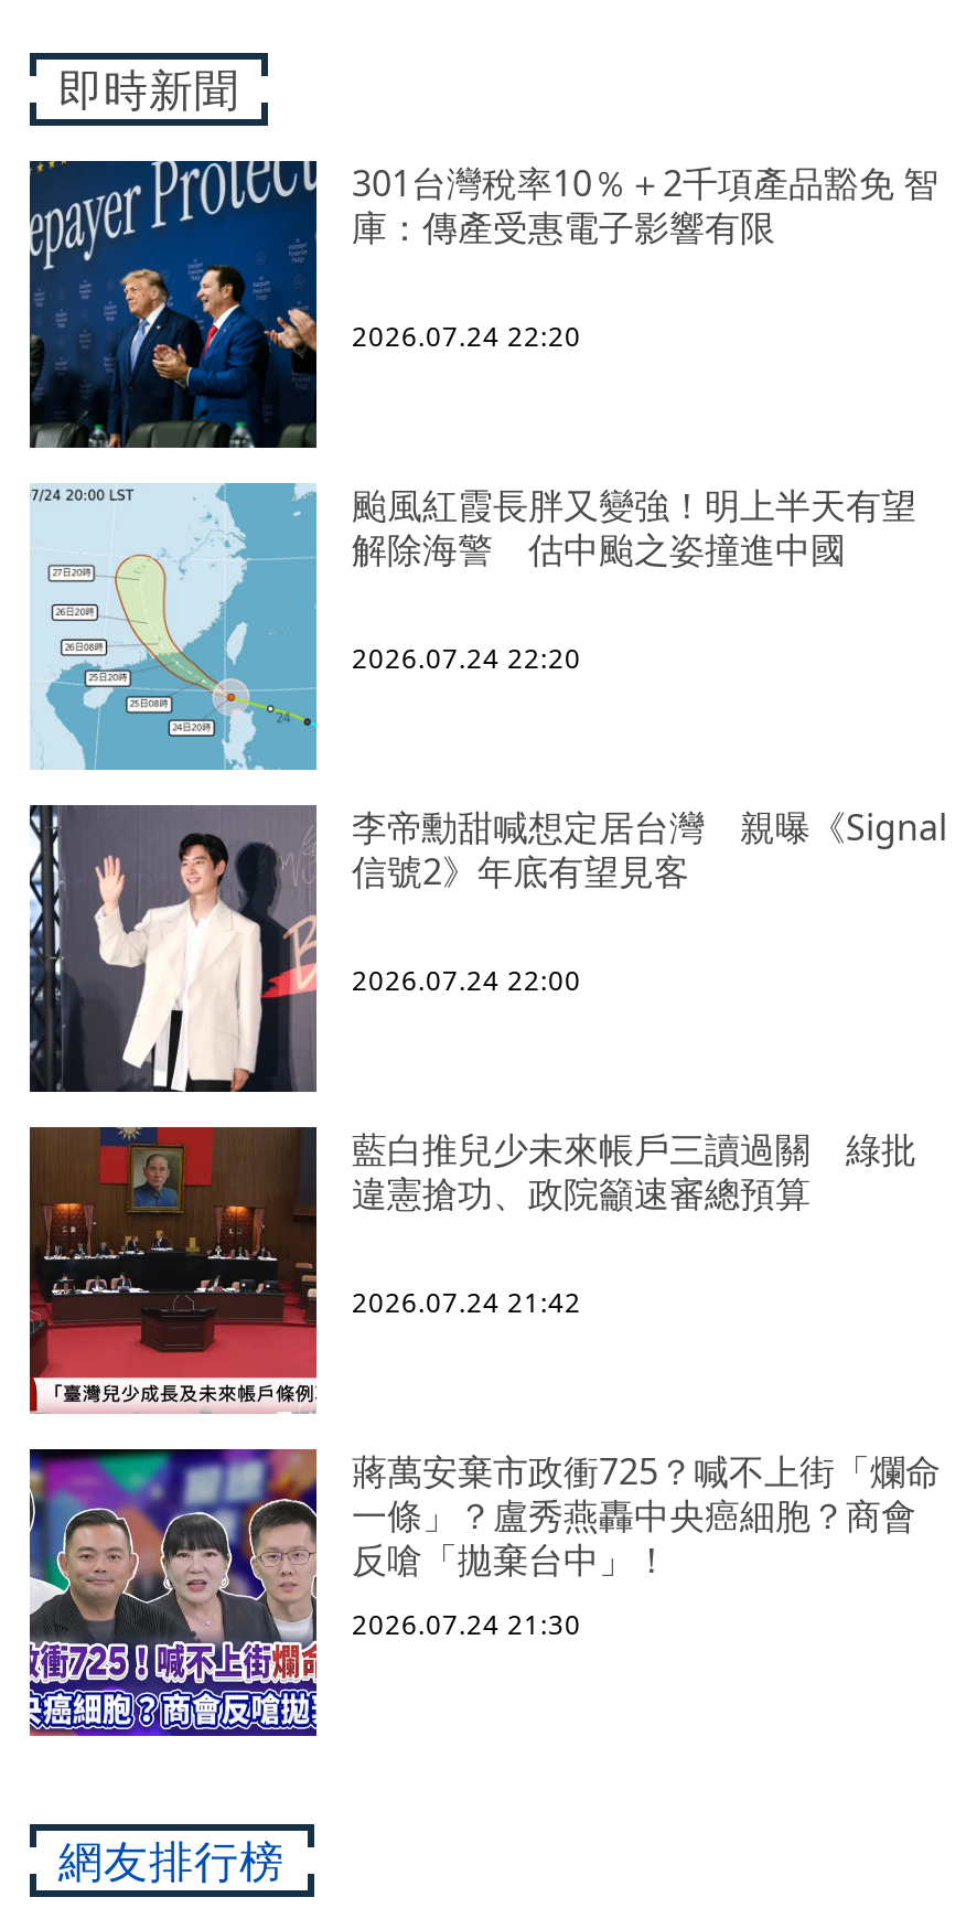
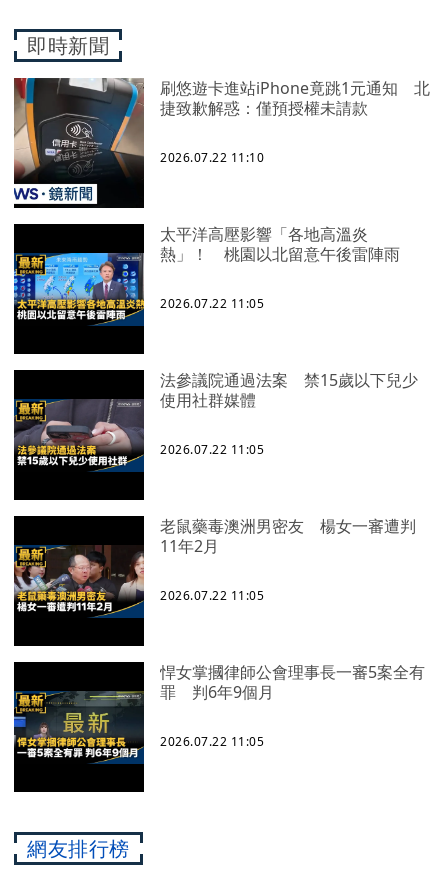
[28,159,903,450] [image] | 301台灣稅率10％＋2千項產品豁免 智 | 庫：傳產受惠電子影響有限 -> [13,77,430,208] [image] | 刷悠遊卡進站iPhone竟跳1元通知 北 | 捷致歉解惑：僅預授權未請款
[352,318,581,355] 2026.07.24 22:20 -> [160,149,264,166] 2026.07.22 11:10
[30,481,916,772] [image] | 颱風紅霞長胖又變強！明上半天有望 | 解除海警 估中颱之姿撞進中國 -> [13,223,400,355] [image] | 太平洋高壓影響「各地高溫炎 | 熱」！ 桃園以北留意午後雷陣雨
[352,640,581,677] 2026.07.24 22:20 -> [160,295,264,312] 2026.07.22 11:05
[28,803,947,1094] [image] | 李帝勳甜喊想定居台灣 親曝《Signal | 信號2》年底有望見客 -> [13,369,418,501] [image] | 法參議院通過法案 禁15歲以下兒少 | 使用社群媒體
[352,962,581,999] 2026.07.24 22:00 -> [160,441,264,458] 2026.07.22 11:05
[28,1125,916,1414] [image] | 藍白推兒少未來帳戶三讀過關 綠批 | 違憲搶功、政院籲速審總預算 -> [13,515,416,647] [image] | 老鼠藥毒澳洲男密友 楊女一審遭判 | 11年2月
[352,1284,581,1321] 2026.07.24 21:42 -> [160,587,264,604] 2026.07.22 11:05
[28,1447,941,1738] [image] | 蔣萬安棄市政衝725？喊不上街「爛命 | 一條」？盧秀燕轟中央癌細胞？商會 | 反嗆「拋棄台中」！ -> [13,661,425,793] [image] | 悍女掌摑律師公會理事長一審5案全有 | 罪 判6年9個月
[352,1606,581,1644] 2026.07.24 21:30 -> [160,733,264,750] 2026.07.22 11:05

